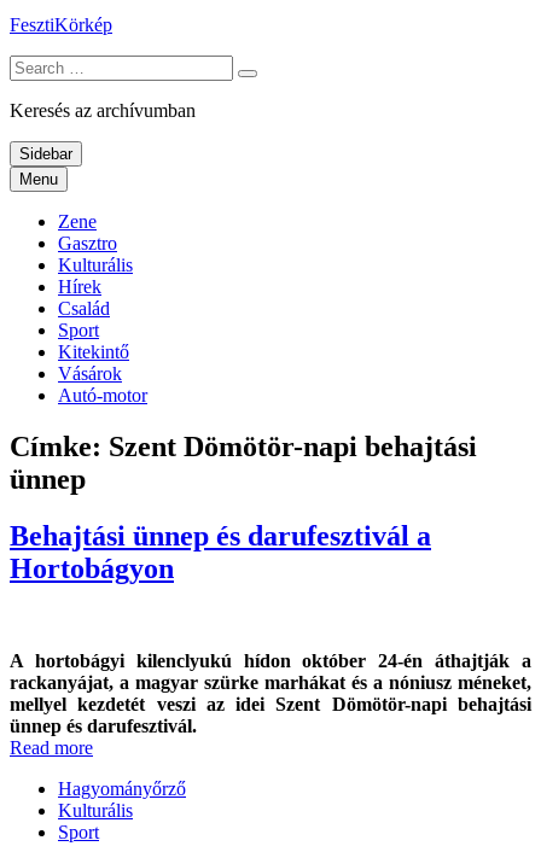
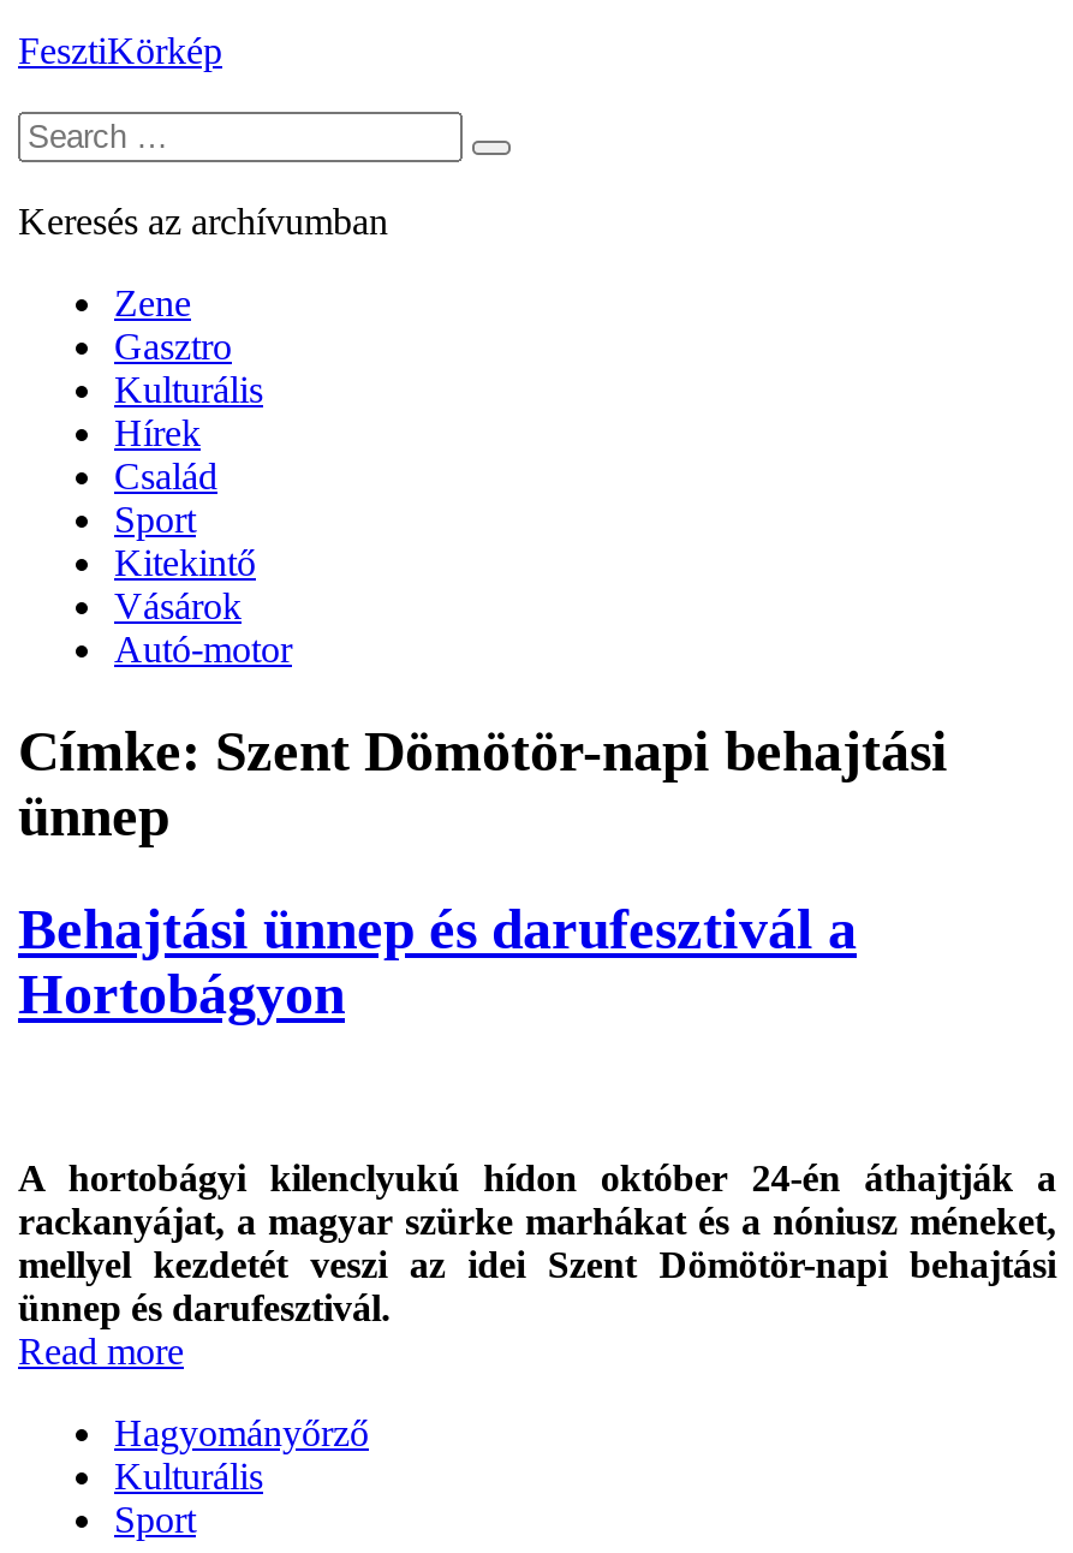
[19,145,72,188] Sidebar | Menu -> none

